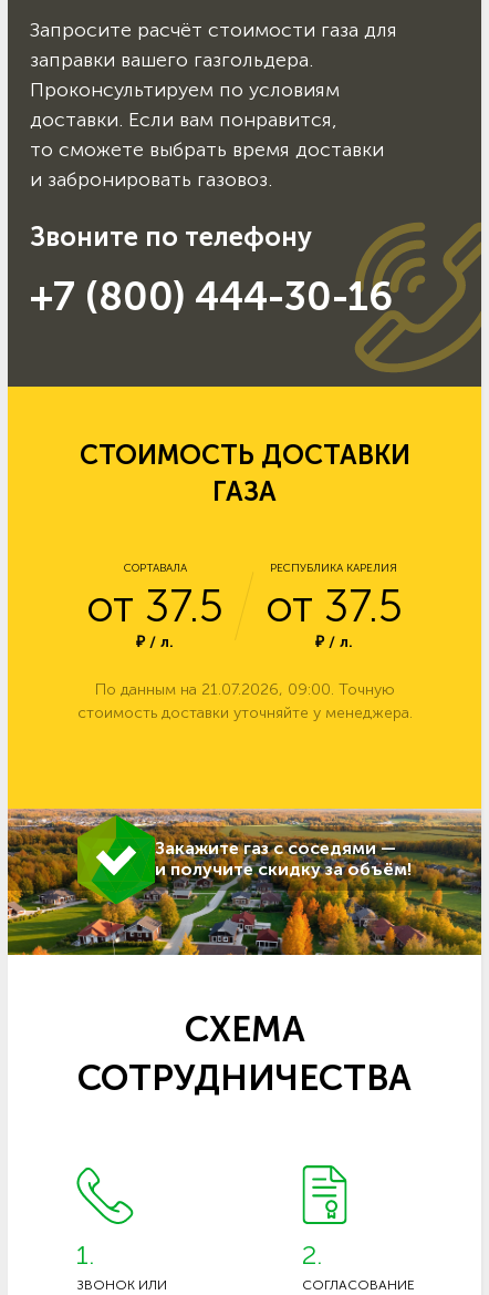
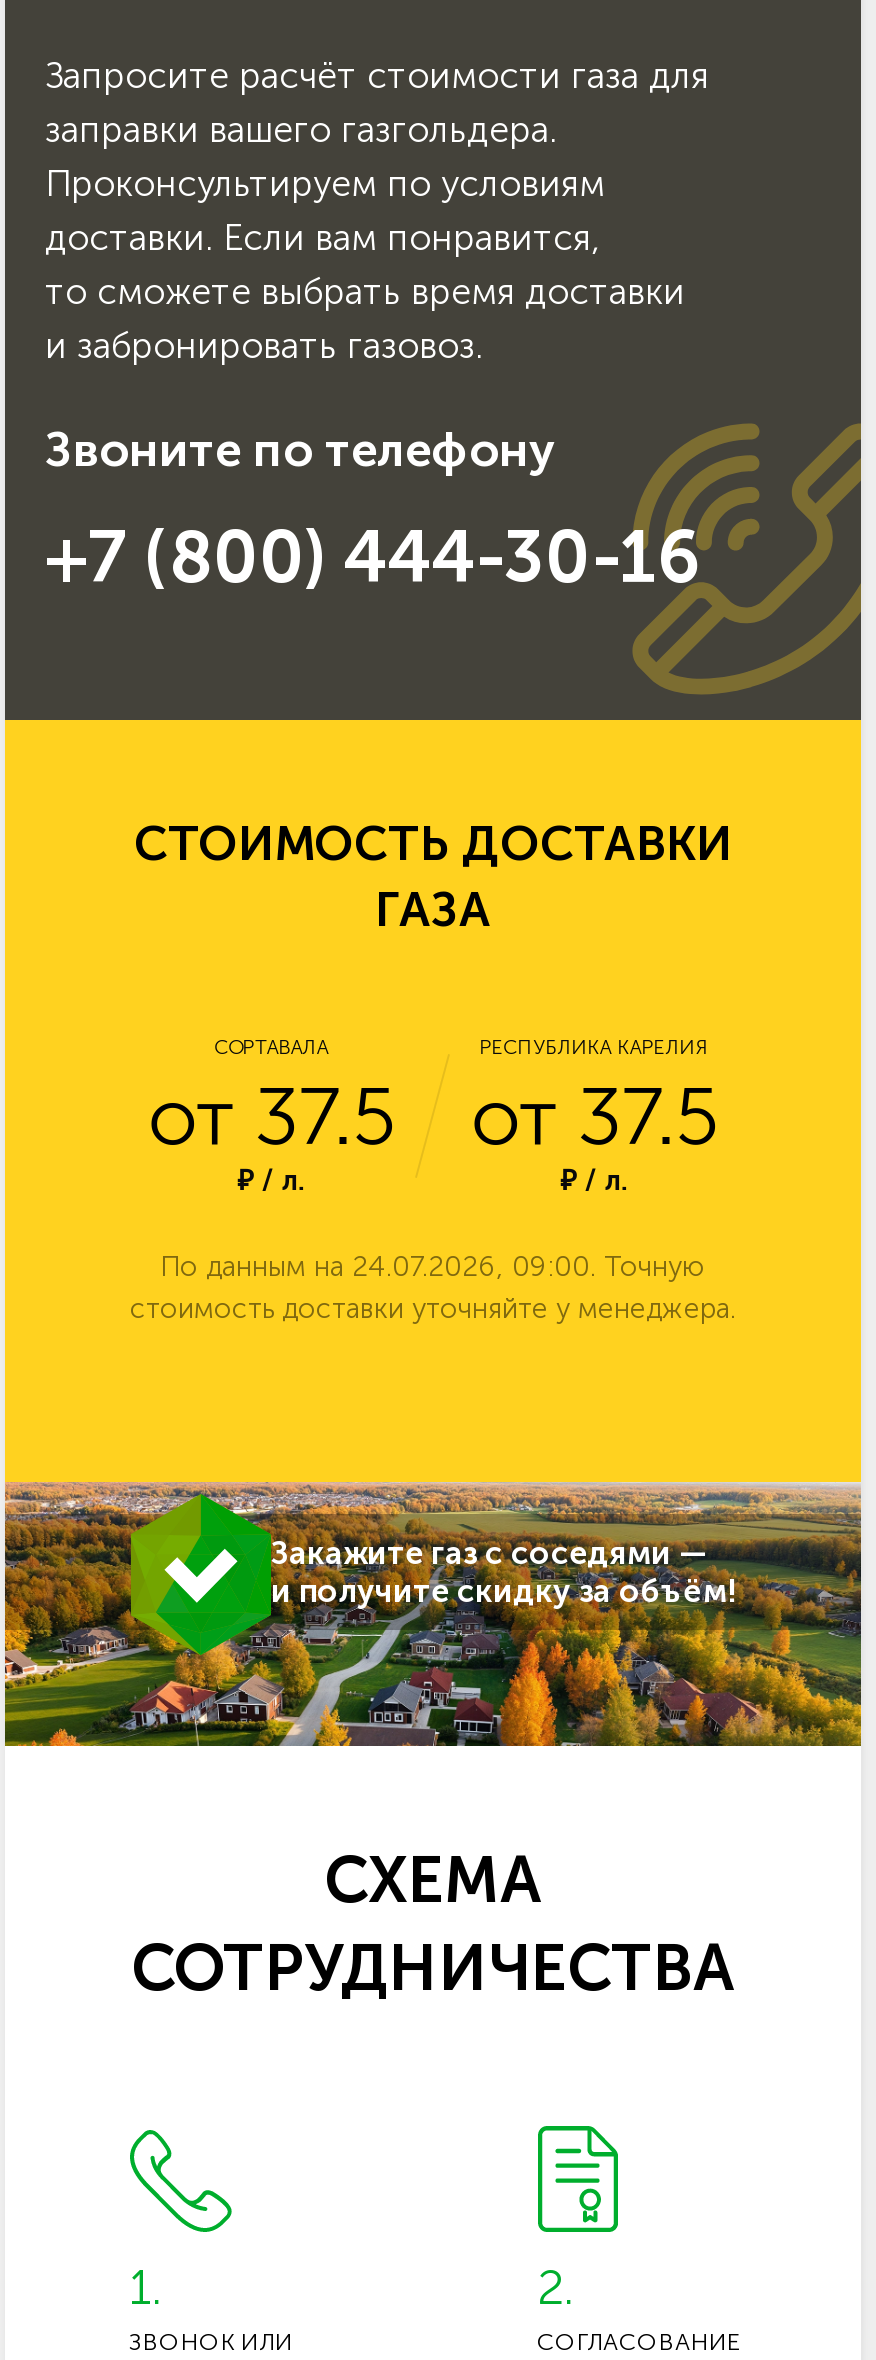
[95,680,394,699] По данным на 21.07.2026, 09:00. Точную -> [160,1250,706,1284] По данным на 24.07.2026, 09:00. Точную

